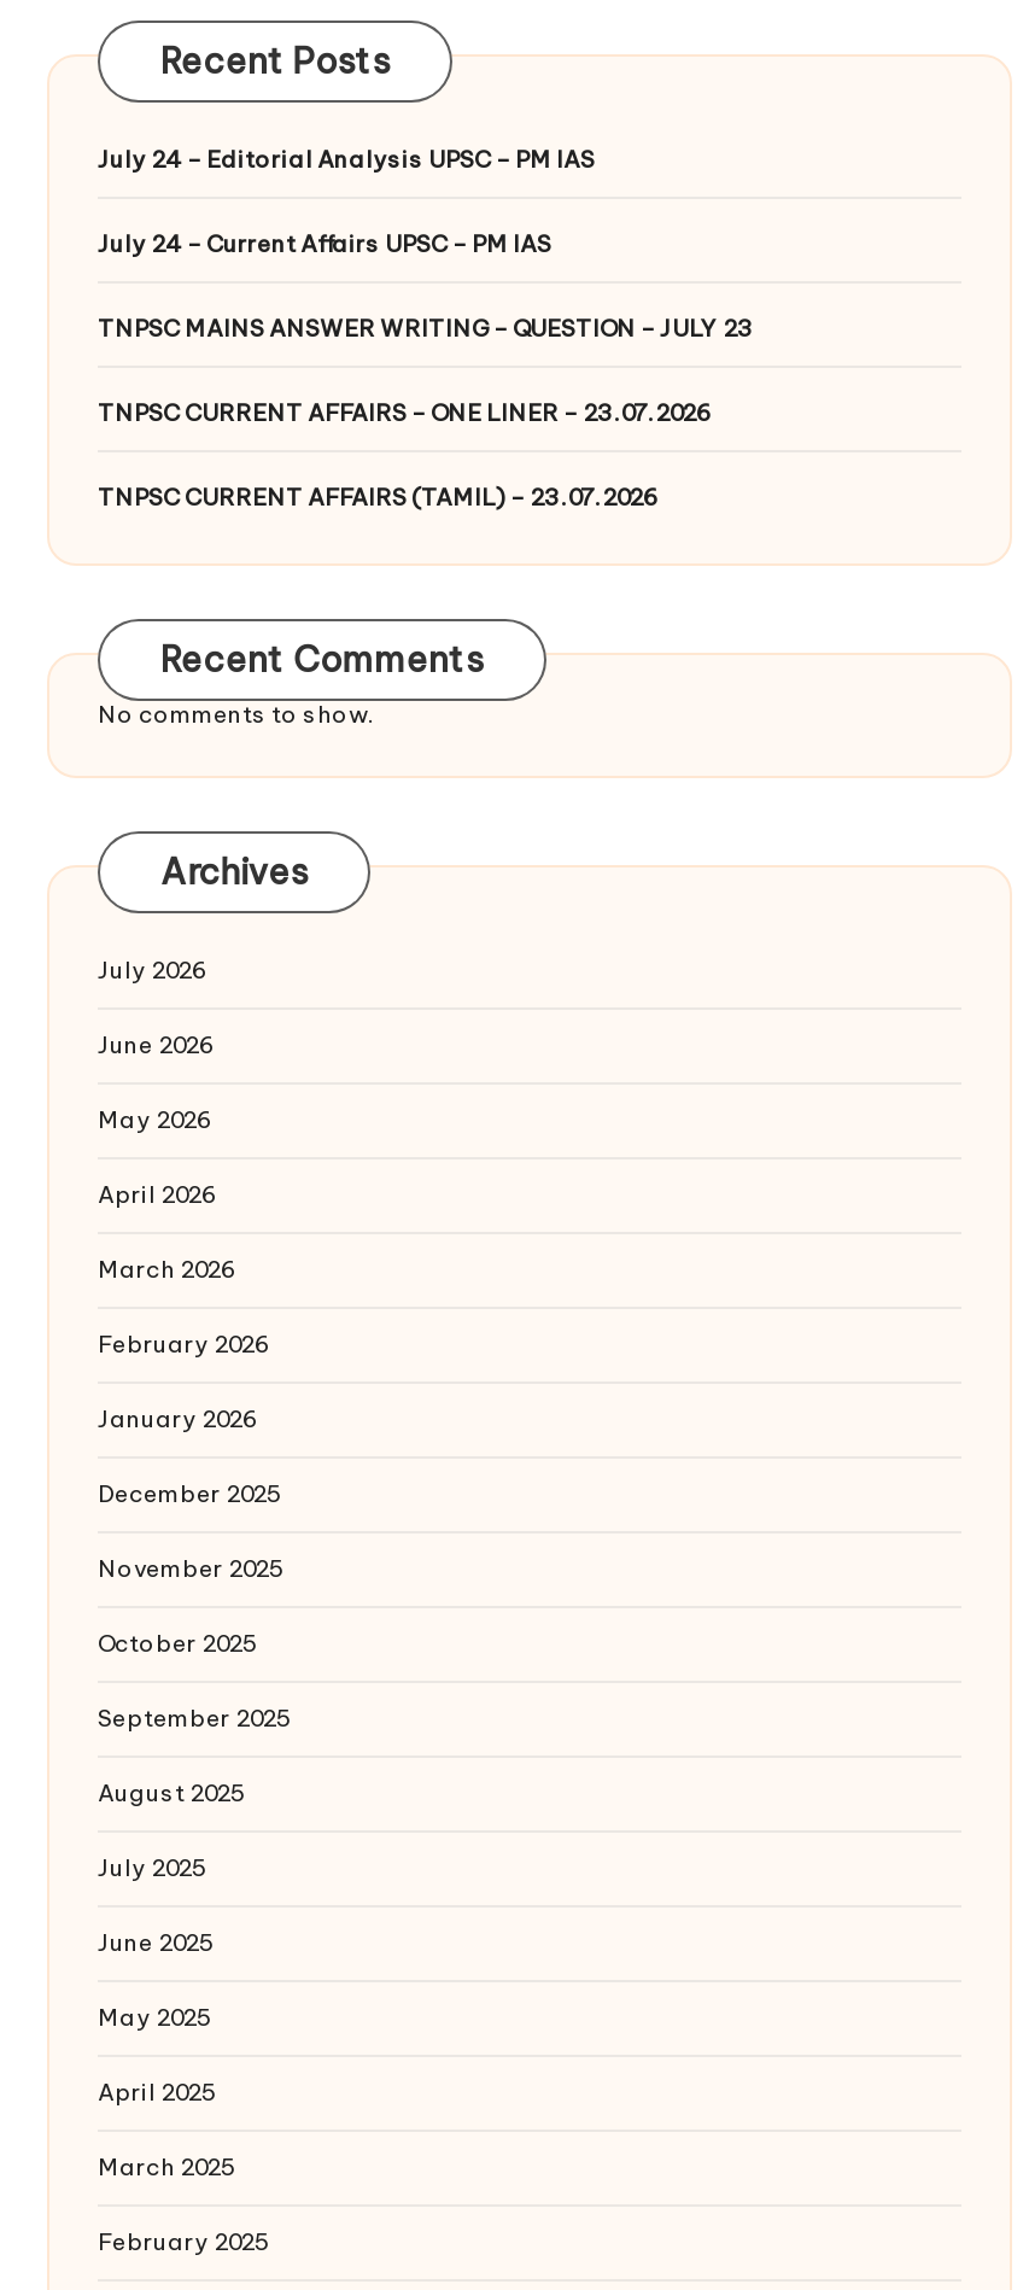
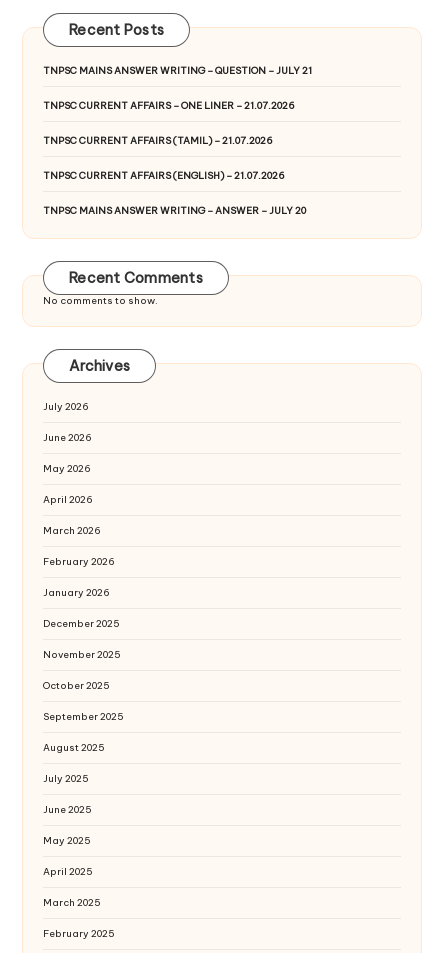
[98,143,595,174] July 24 – Editorial Analysis UPSC – PM IAS -> [43,64,312,77] TNPSC MAINS ANSWER WRITING – QUESTION – JULY 21
[98,227,551,259] July 24 – Current Affairs UPSC – PM IAS -> [43,99,295,112] TNPSC CURRENT AFFAIRS – ONE LINER – 21.07.2026
[98,312,754,343] TNPSC MAINS ANSWER WRITING – QUESTION – JULY 23 -> [43,134,273,147] TNPSC CURRENT AFFAIRS (TAMIL) – 21.07.2026
[98,396,713,428] TNPSC CURRENT AFFAIRS – ONE LINER – 23.07.2026 -> [43,169,285,182] TNPSC CURRENT AFFAIRS (ENGLISH) – 21.07.2026
[98,481,660,512] TNPSC CURRENT AFFAIRS (TAMIL) – 23.07.2026 -> [43,204,306,217] TNPSC MAINS ANSWER WRITING – ANSWER – JULY 20

